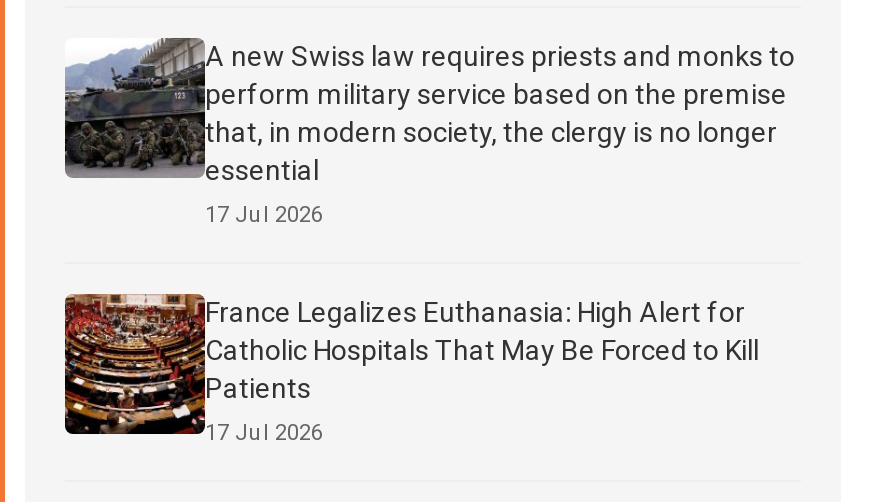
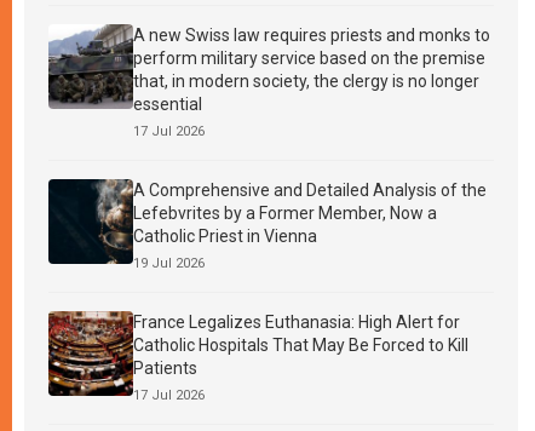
none -> [47,178,487,271] [image] | A Comprehensive and Detailed Analysis of the | Lefebvrites by a Former Member, Now a | Catholic Priest in Vienna | 19 Jul 2026

